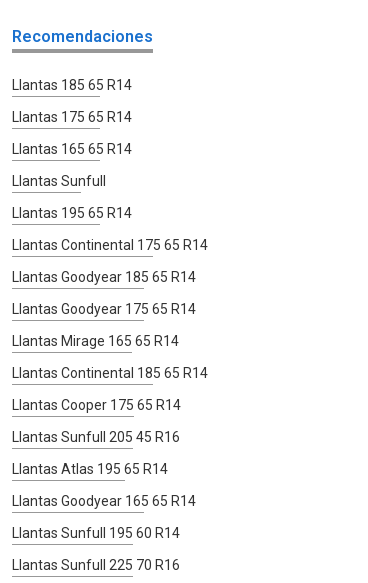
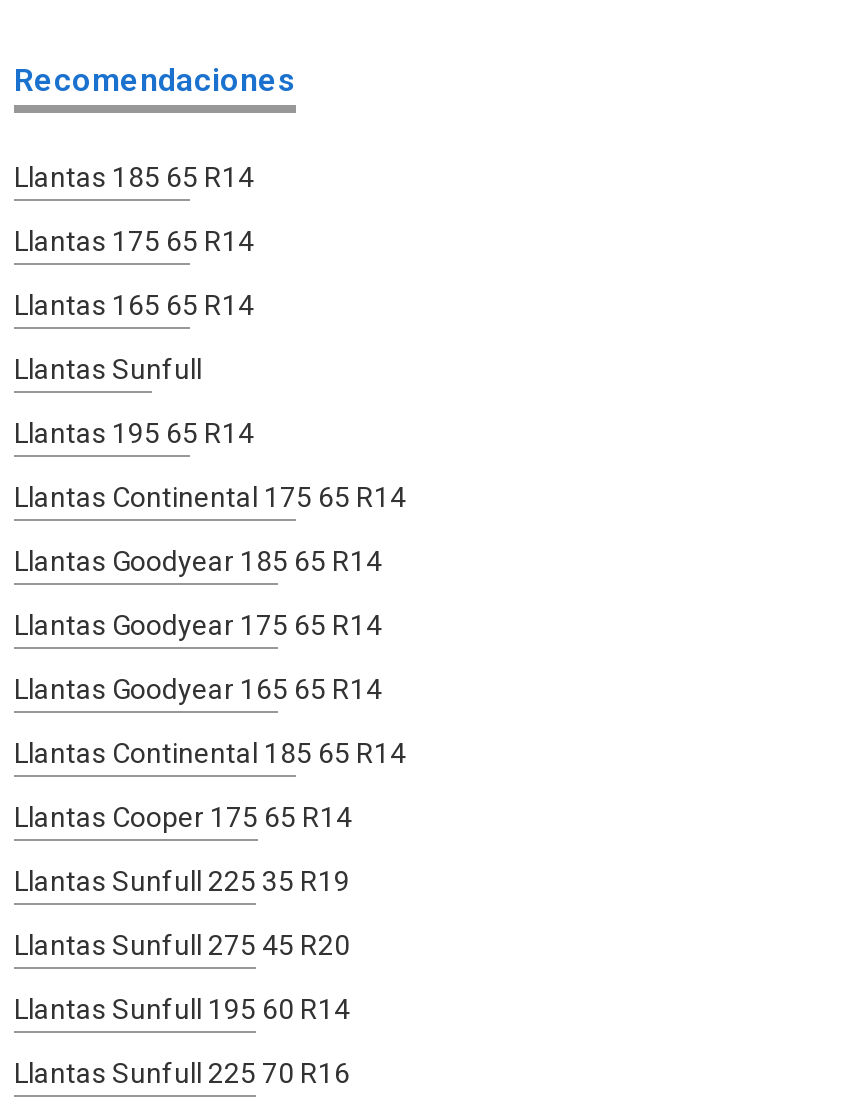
[12,333,179,349] Llantas Mirage 165 65 R14 -> none
[12,429,180,477] Llantas Sunfull 205 45 R16 | Llantas Atlas 195 65 R14 -> [14,864,350,960] Llantas Sunfull 225 35 R19 | Llantas Sunfull 275 45 R20
moved [12,493,196,509] -> [14,672,382,704]: Llantas Goodyear 165 65 R14

